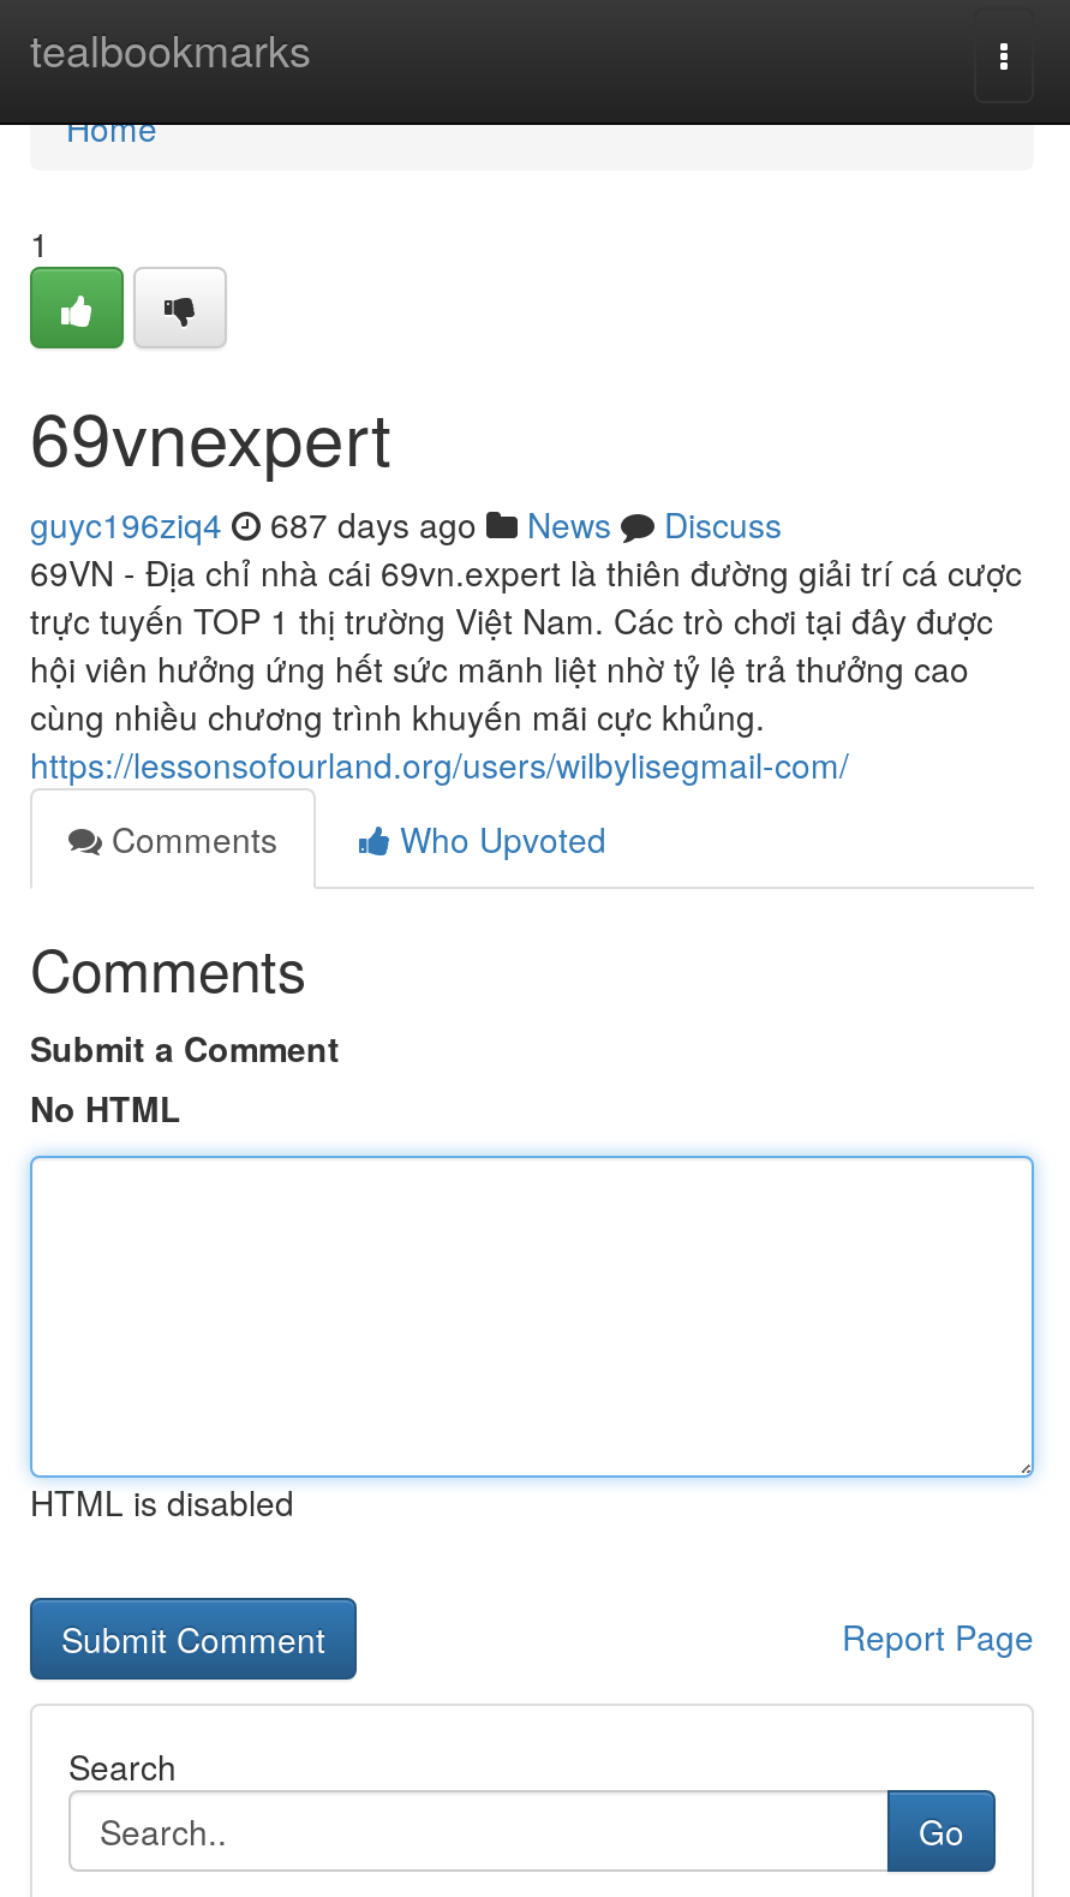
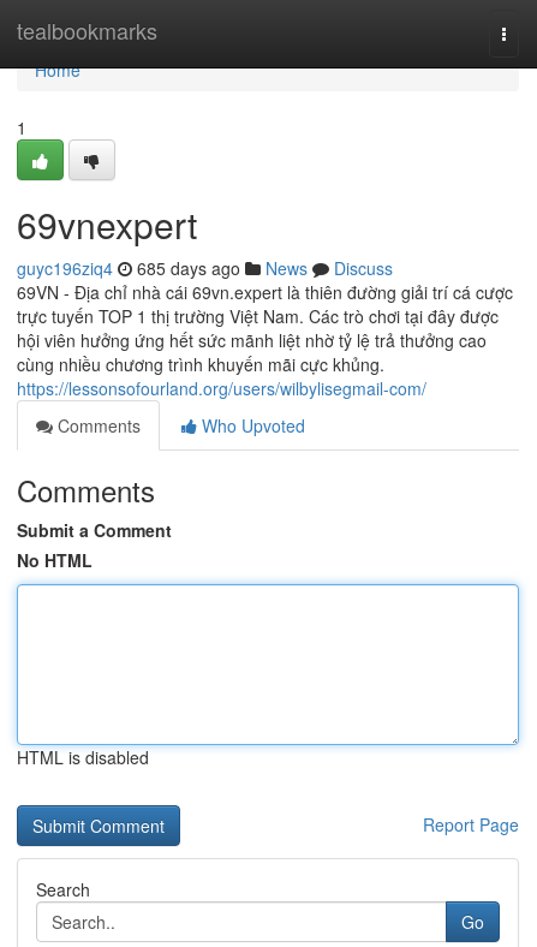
[30,500,782,548] guyc196ziq4 687 days ago News Discuss -> [17,256,393,280] guyc196ziq4 685 days ago News Discuss

